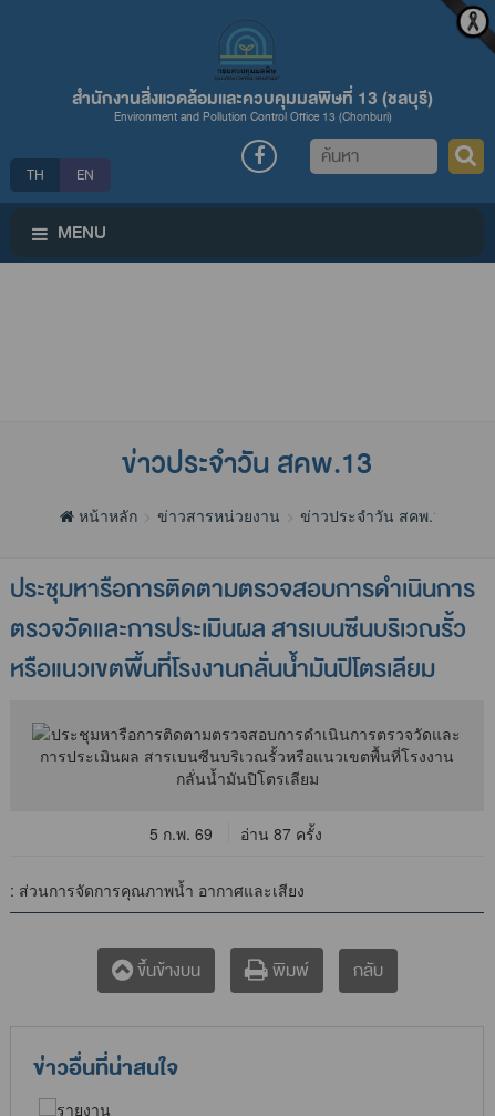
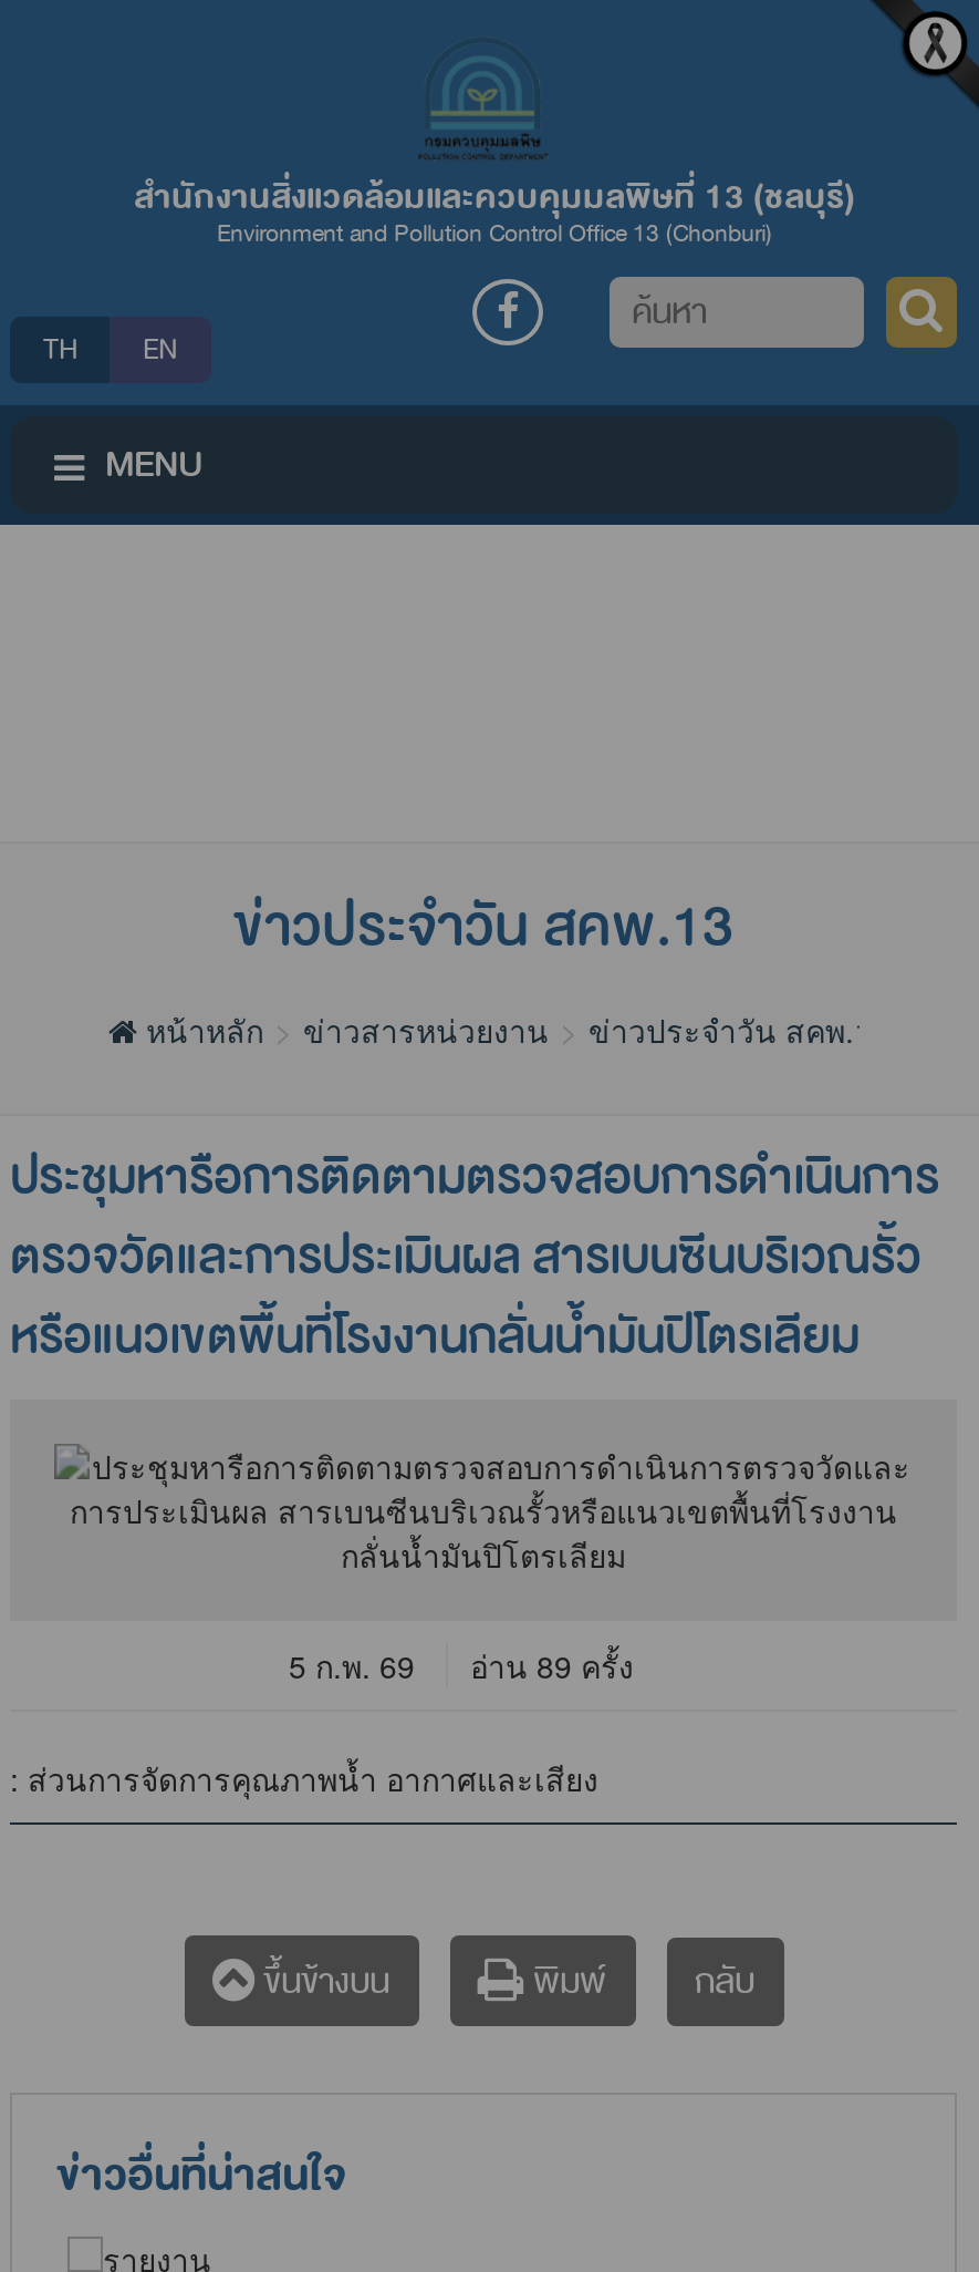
[240,823,322,845] อ่าน 87 ครั้ง -> [470,1644,634,1688] อ่าน 89 ครั้ง

